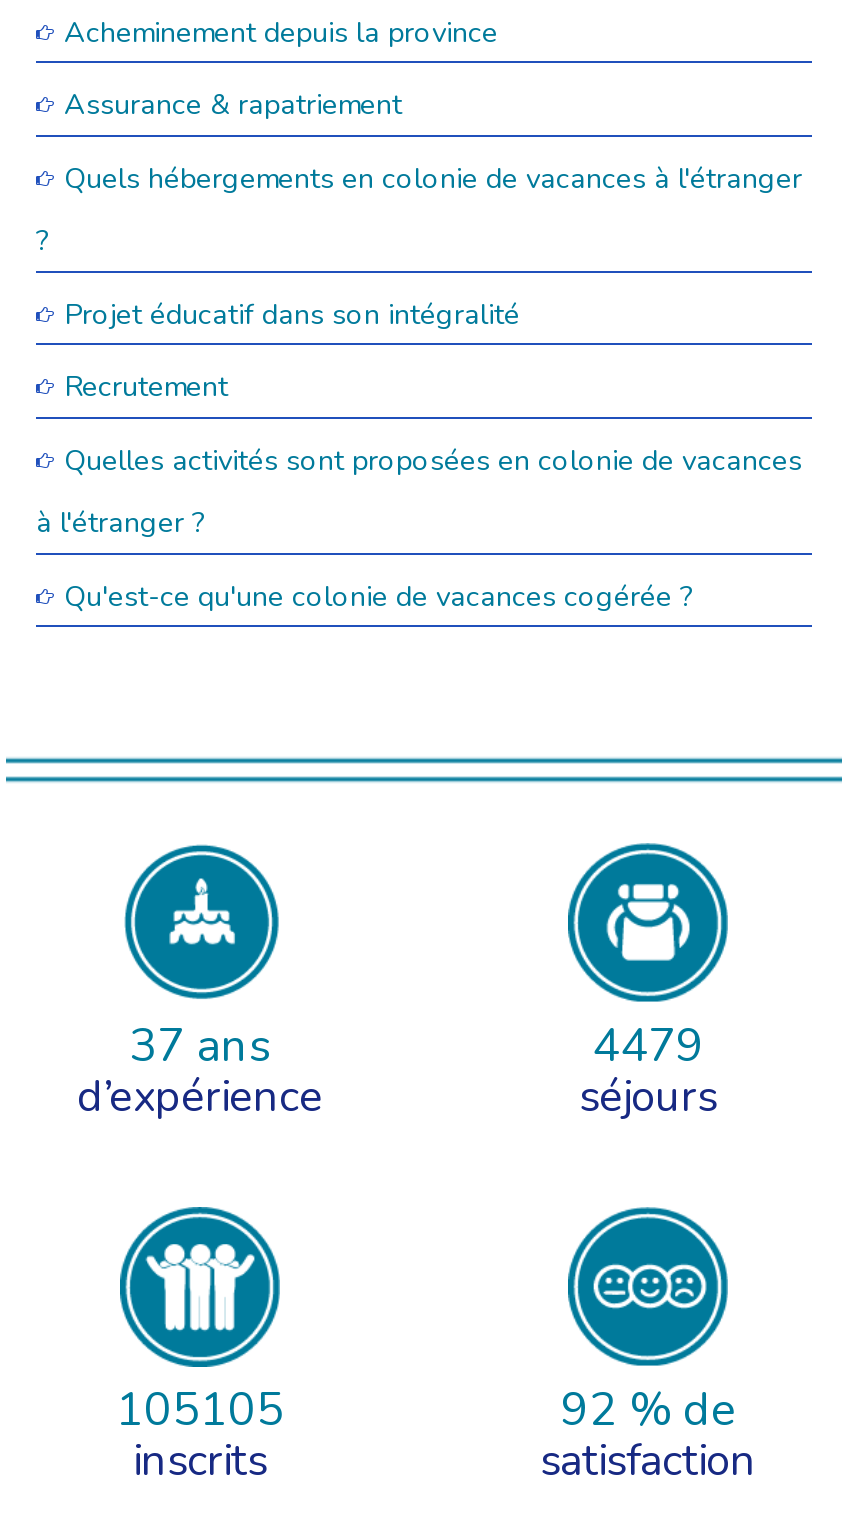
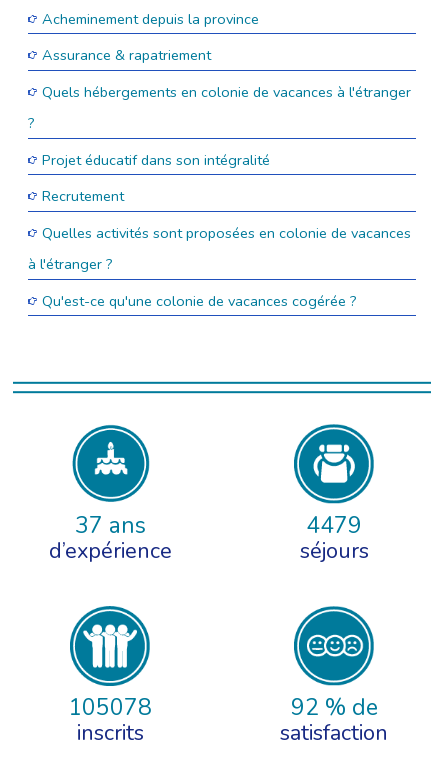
[116,1379,284,1441] 105105 -> [68,692,152,723] 105078

